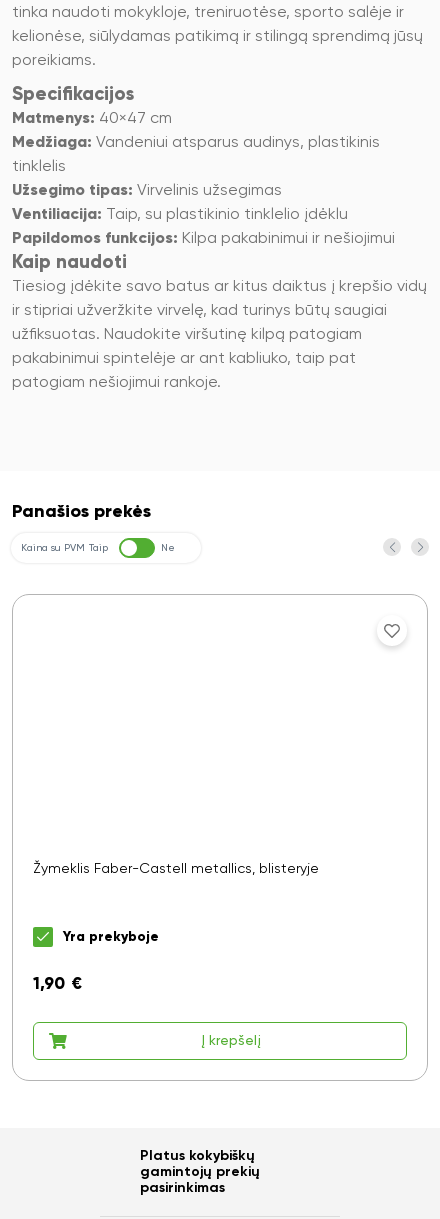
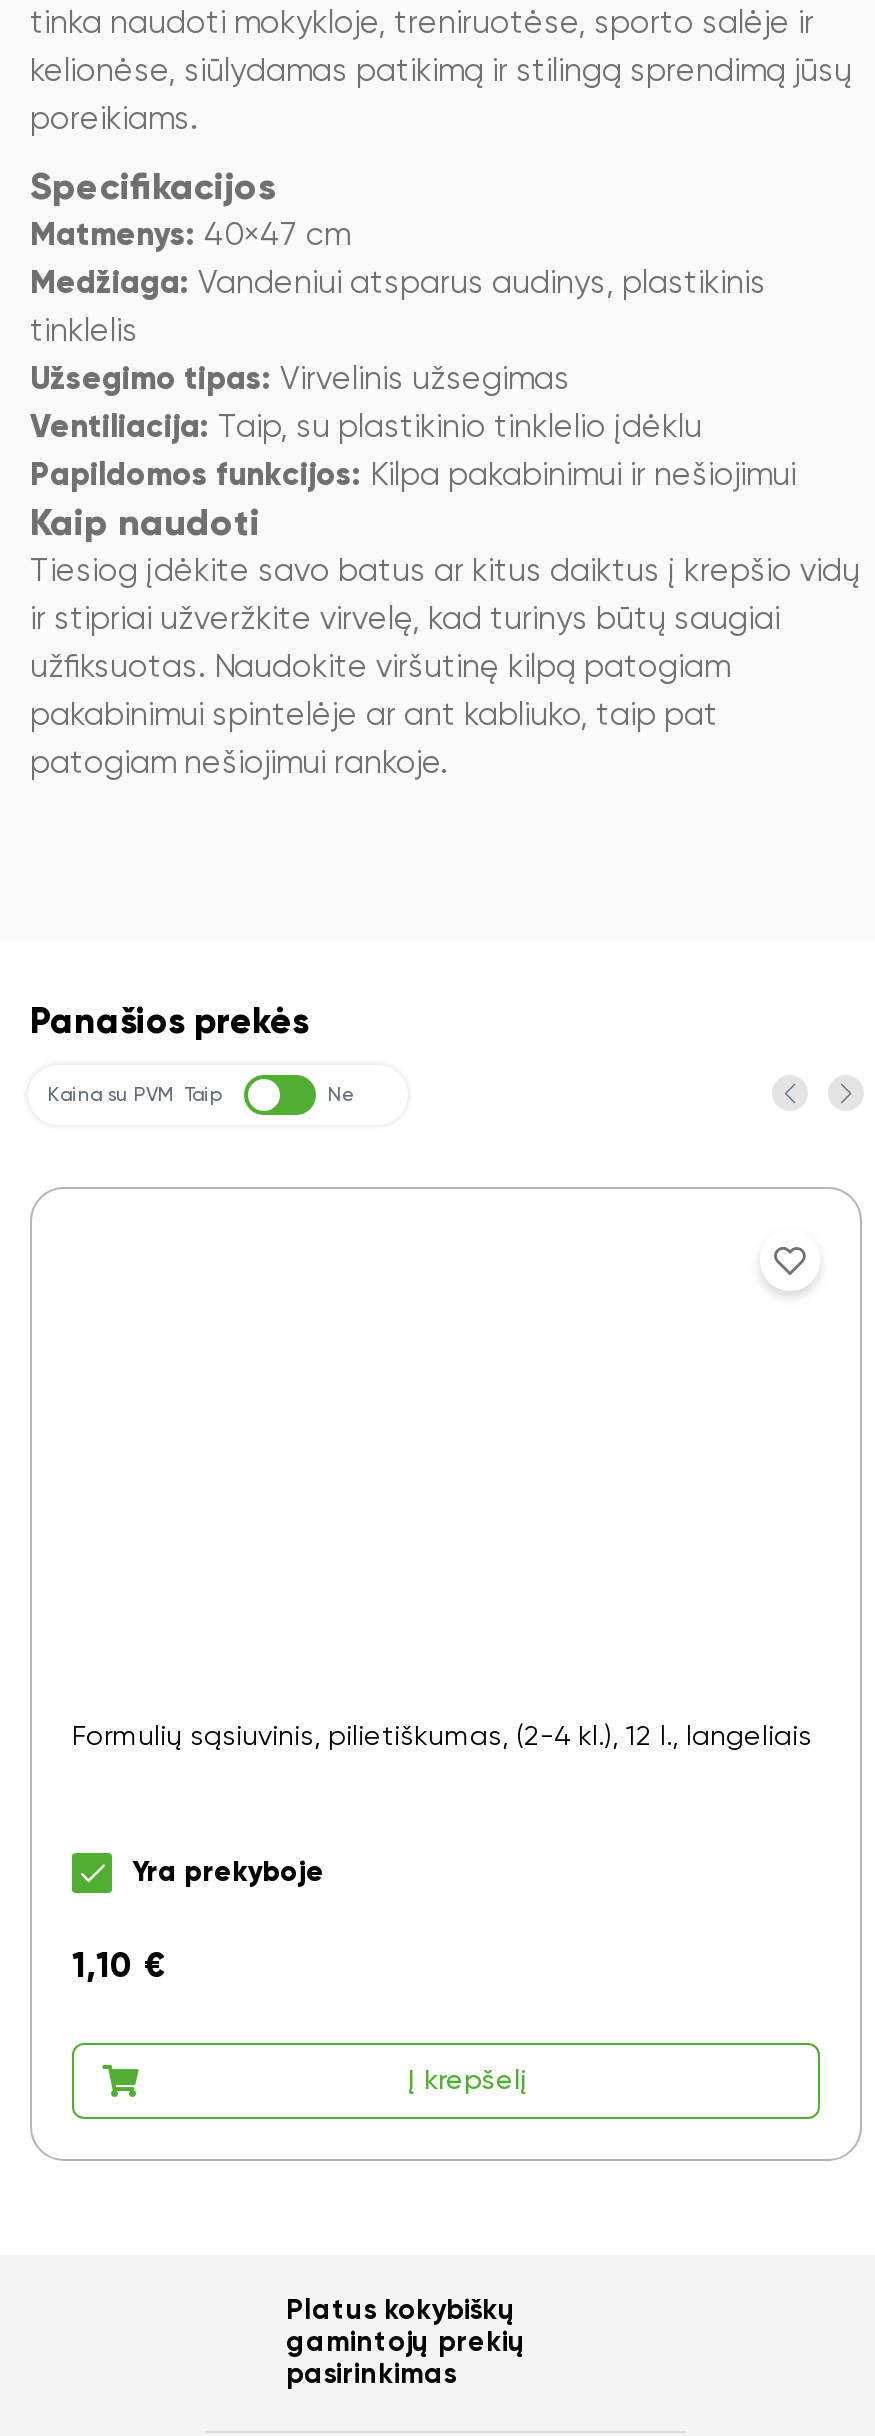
[33,862,319,876] Žymeklis Faber-Castell metallics, blisteryje -> [72,1724,812,1752] Formulių sąsiuvinis, pilietiškumas, (2-4 kl.), 12 l., langeliais
[33,976,82,993] 1,90 € -> [72,1952,166,1986] 1,10 €

